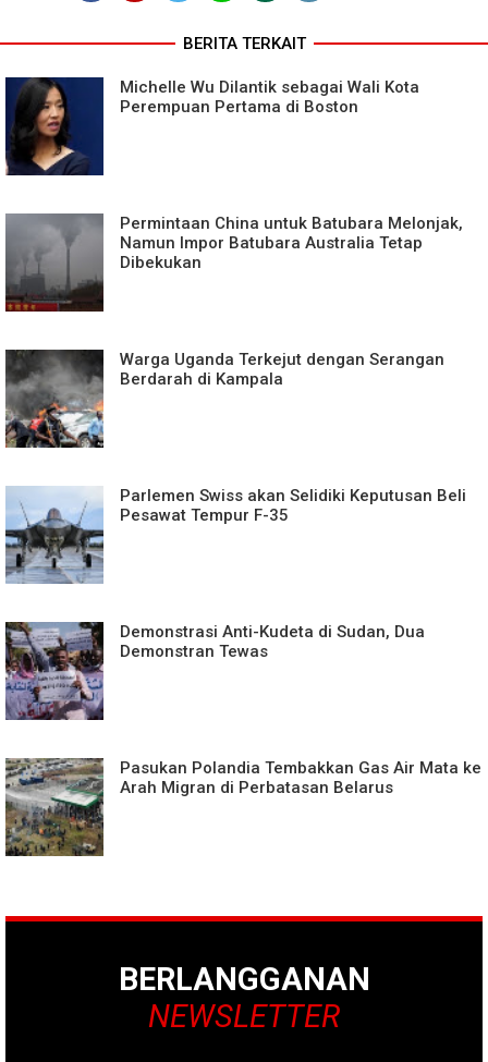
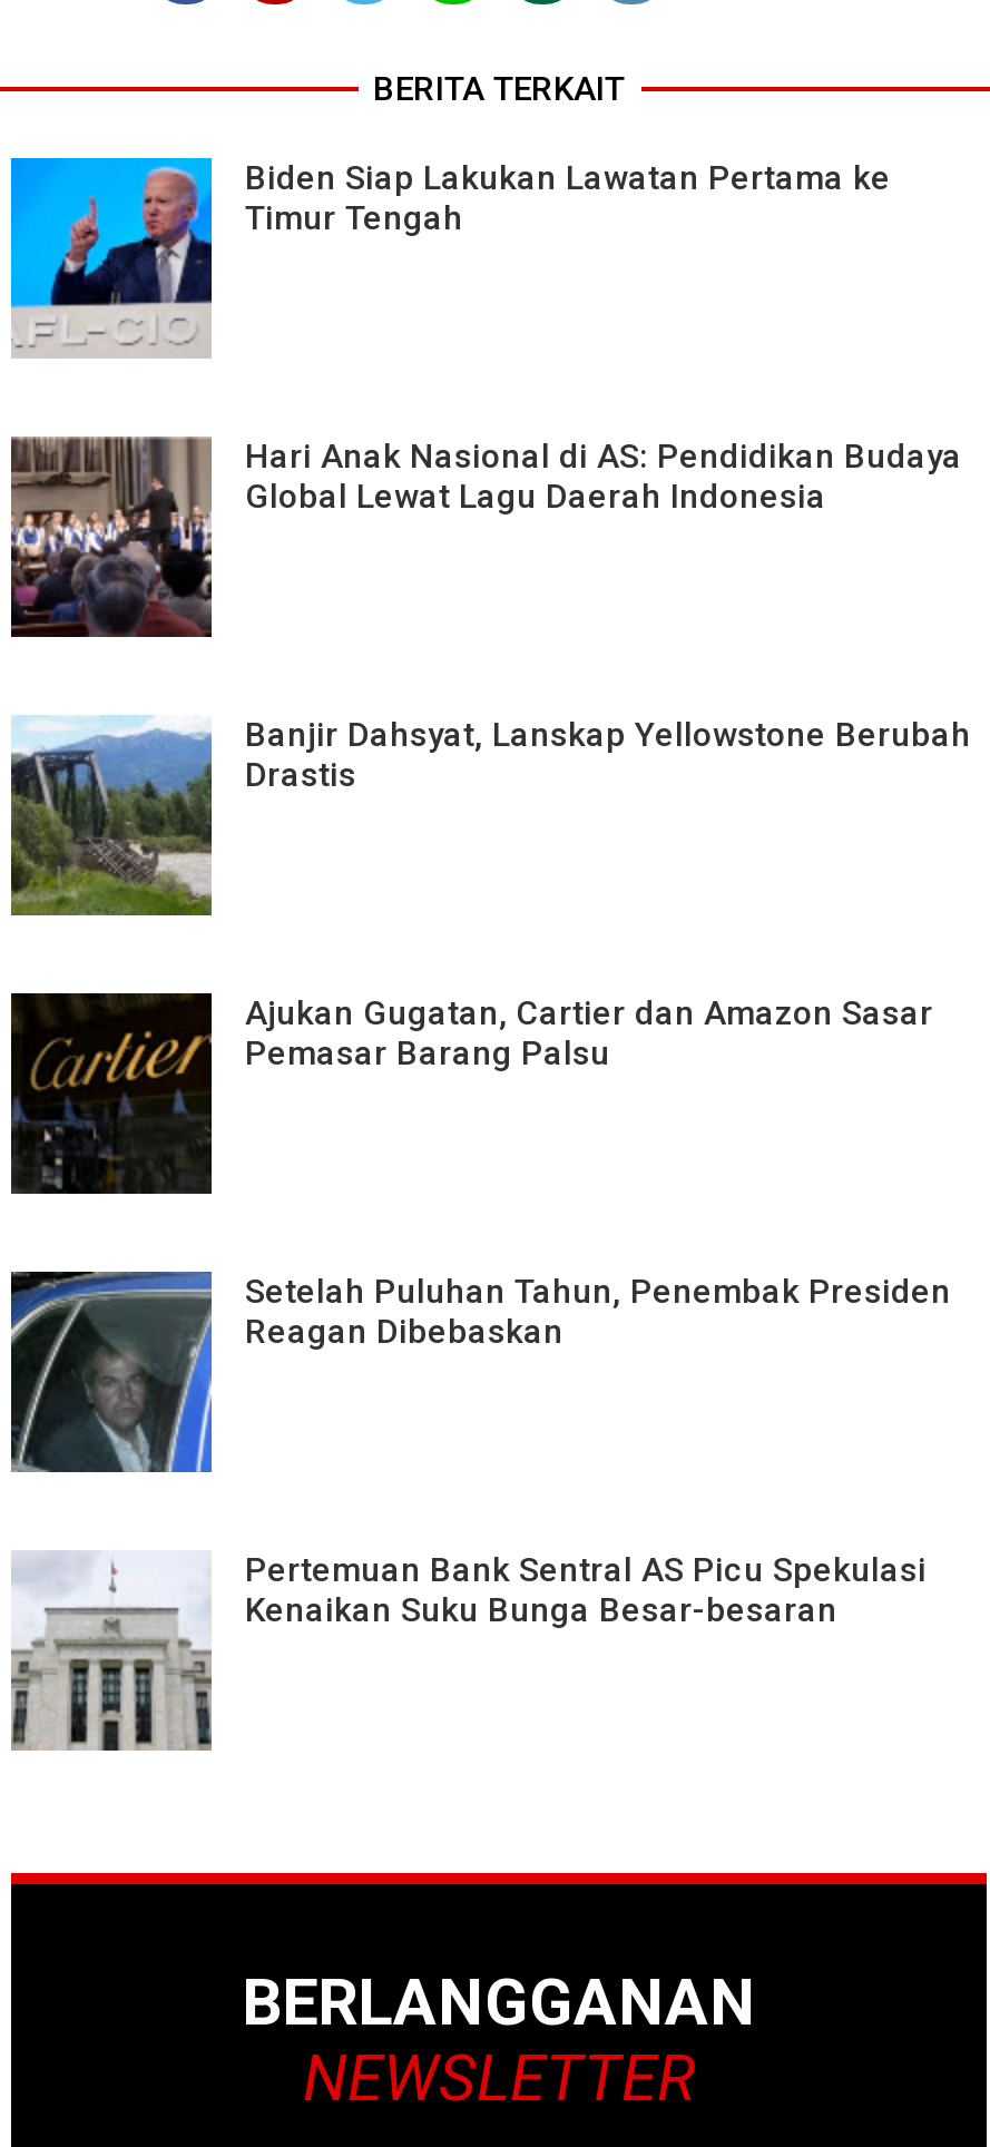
[4,76,419,176] [image] | Michelle Wu Dilantik sebagai Wali Kota | Perempuan Pertama di Boston -> [9,156,891,359] [image] | Biden Siap Lakukan Lawatan Pertama ke | Timur Tengah
[5,213,463,312] [image] | Permintaan China untuk Batubara Melonjak, | Namun Impor Batubara Australia Tetap | Dibekukan -> [11,437,962,637] [image] | Hari Anak Nasional di AS: Pendidikan Budaya | Global Lewat Lagu Daerah Indonesia
[4,349,444,449] [image] | Warga Uganda Terkejut dengan Serangan | Berdarah di Kampala -> [11,715,971,918] [image] | Banjir Dahsyat, Lanskap Yellowstone Berubah | Drastis
[4,486,466,584] [image] | Parlemen Swiss akan Selidiki Keputusan Beli | Pesawat Tempur F-35 -> [9,991,933,1196] [image] | Ajukan Gugatan, Cartier dan Amazon Sasar | Pemasar Barang Palsu
[4,621,425,721] [image] | Demonstrasi Anti-Kudeta di Sudan, Dua | Demonstran Tewas -> [9,1269,951,1474] [image] | Setelah Puluhan Tahun, Penembak Presiden | Reagan Dibebaskan
[4,757,481,856] [image] | Pasukan Polandia Tembakkan Gas Air Mata ke | Arah Migran di Perbatasan Belarus -> [11,1550,927,1751] [image] | Pertemuan Bank Sentral AS Picu Spekulasi | Kenaikan Suku Bunga Besar-besaran

